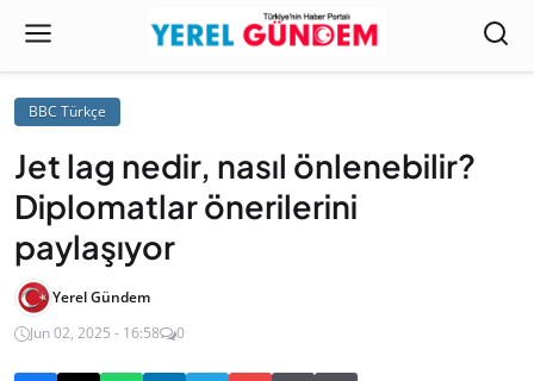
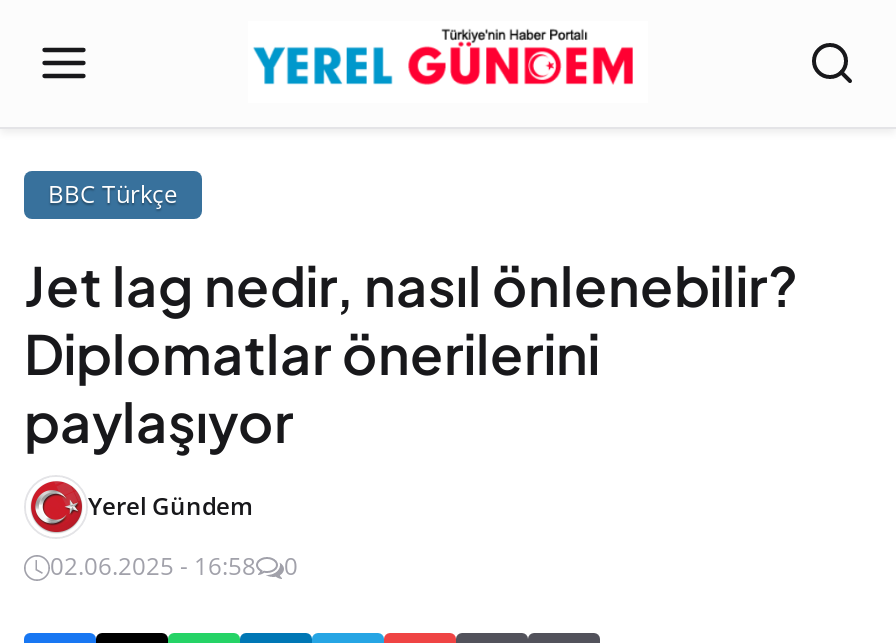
[30,323,185,343] Jun 02, 2025 - 16:58 0 -> [50,549,298,583] 02.06.2025 - 16:58 0

